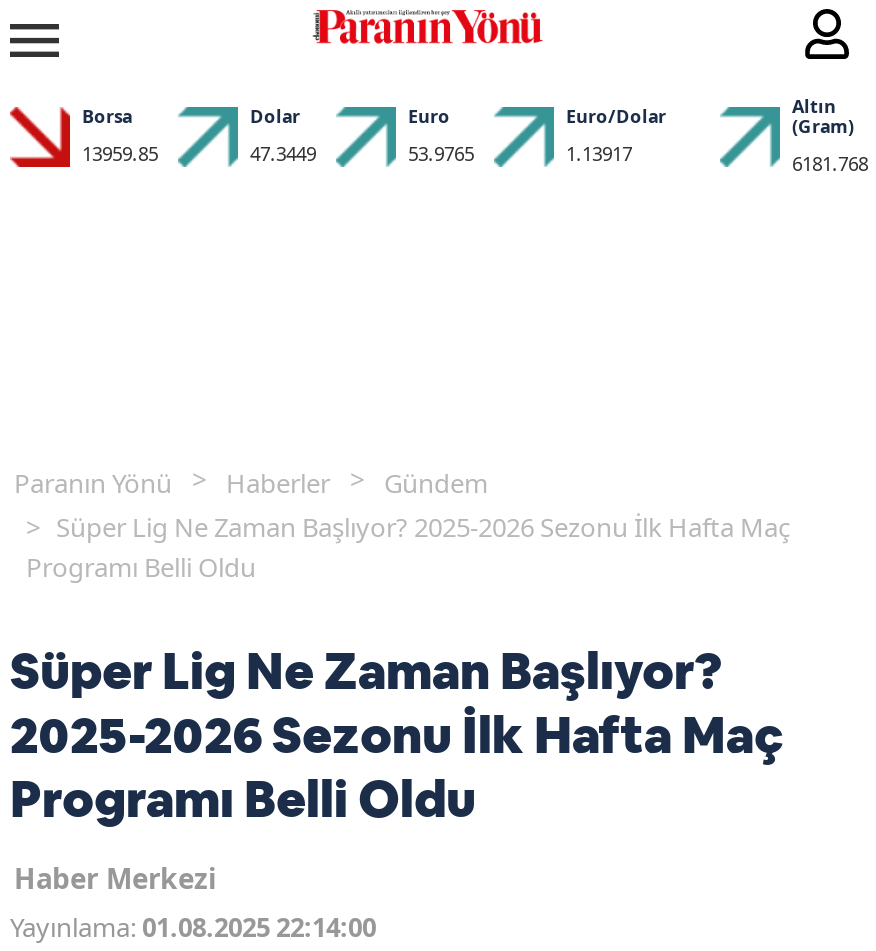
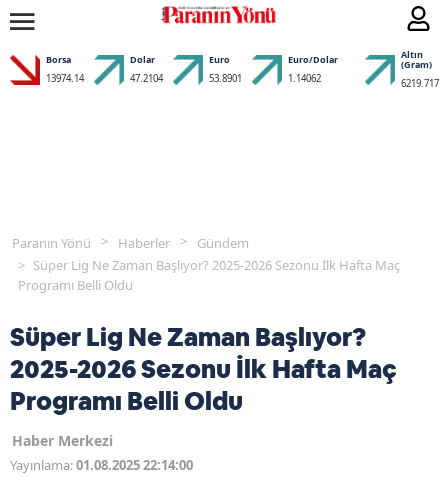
[82,141,158,167] 13959.85 -> [46,72,84,85] 13974.14
[250,141,316,167] 47.3449 -> [130,72,163,85] 47.2104
[408,141,474,167] 53.9765 -> [209,72,242,85] 53.8901
[566,141,632,167] 1.13917 -> [288,72,321,85] 1.14062
[792,151,868,177] 6181.768 -> [401,77,439,90] 6219.717

